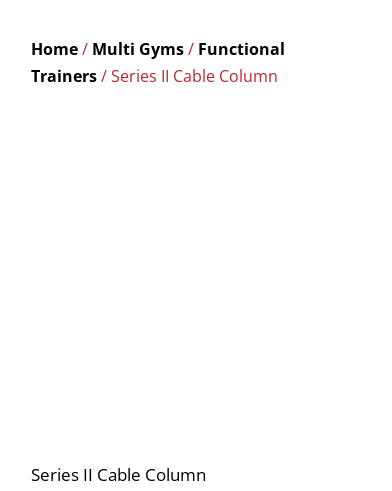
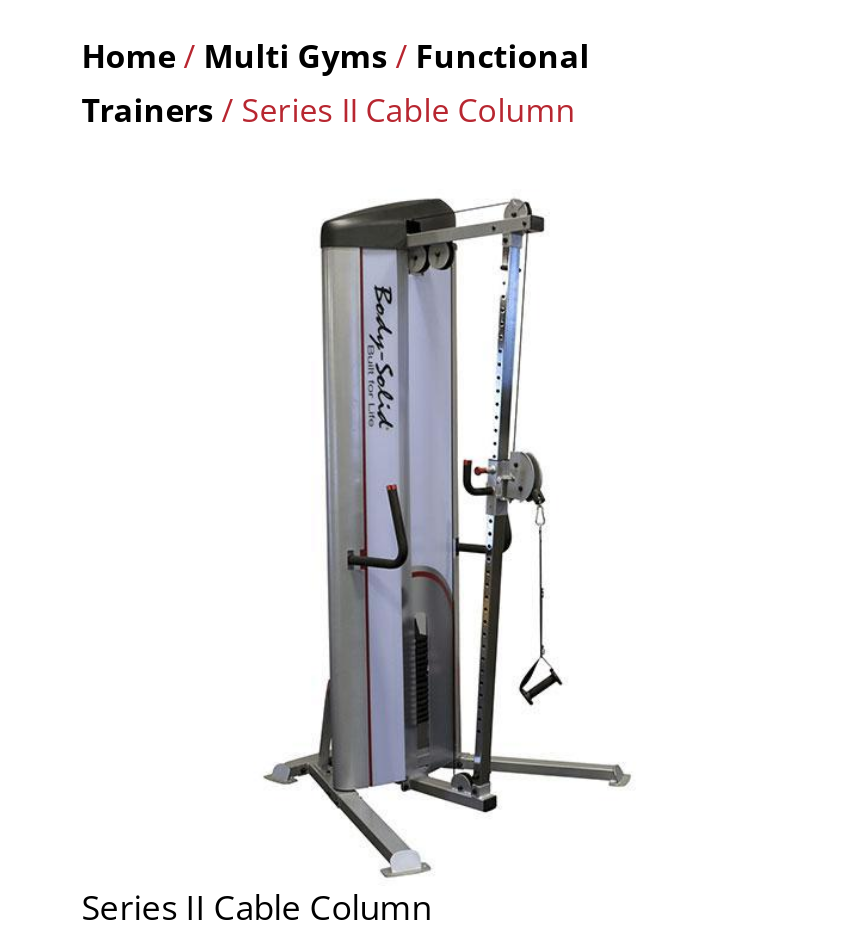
none -> [262,196,632,880] [image]

